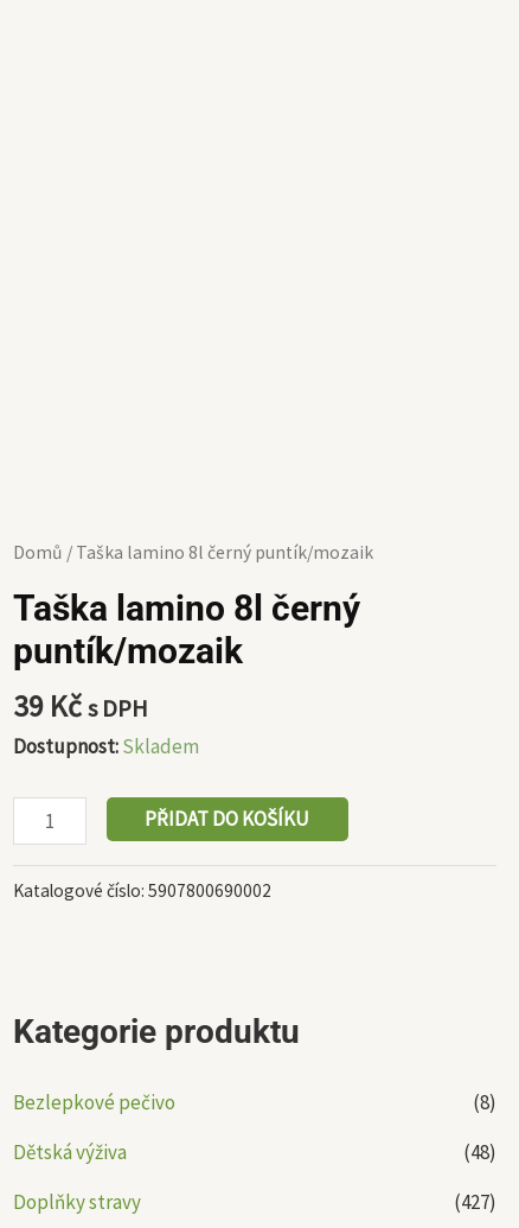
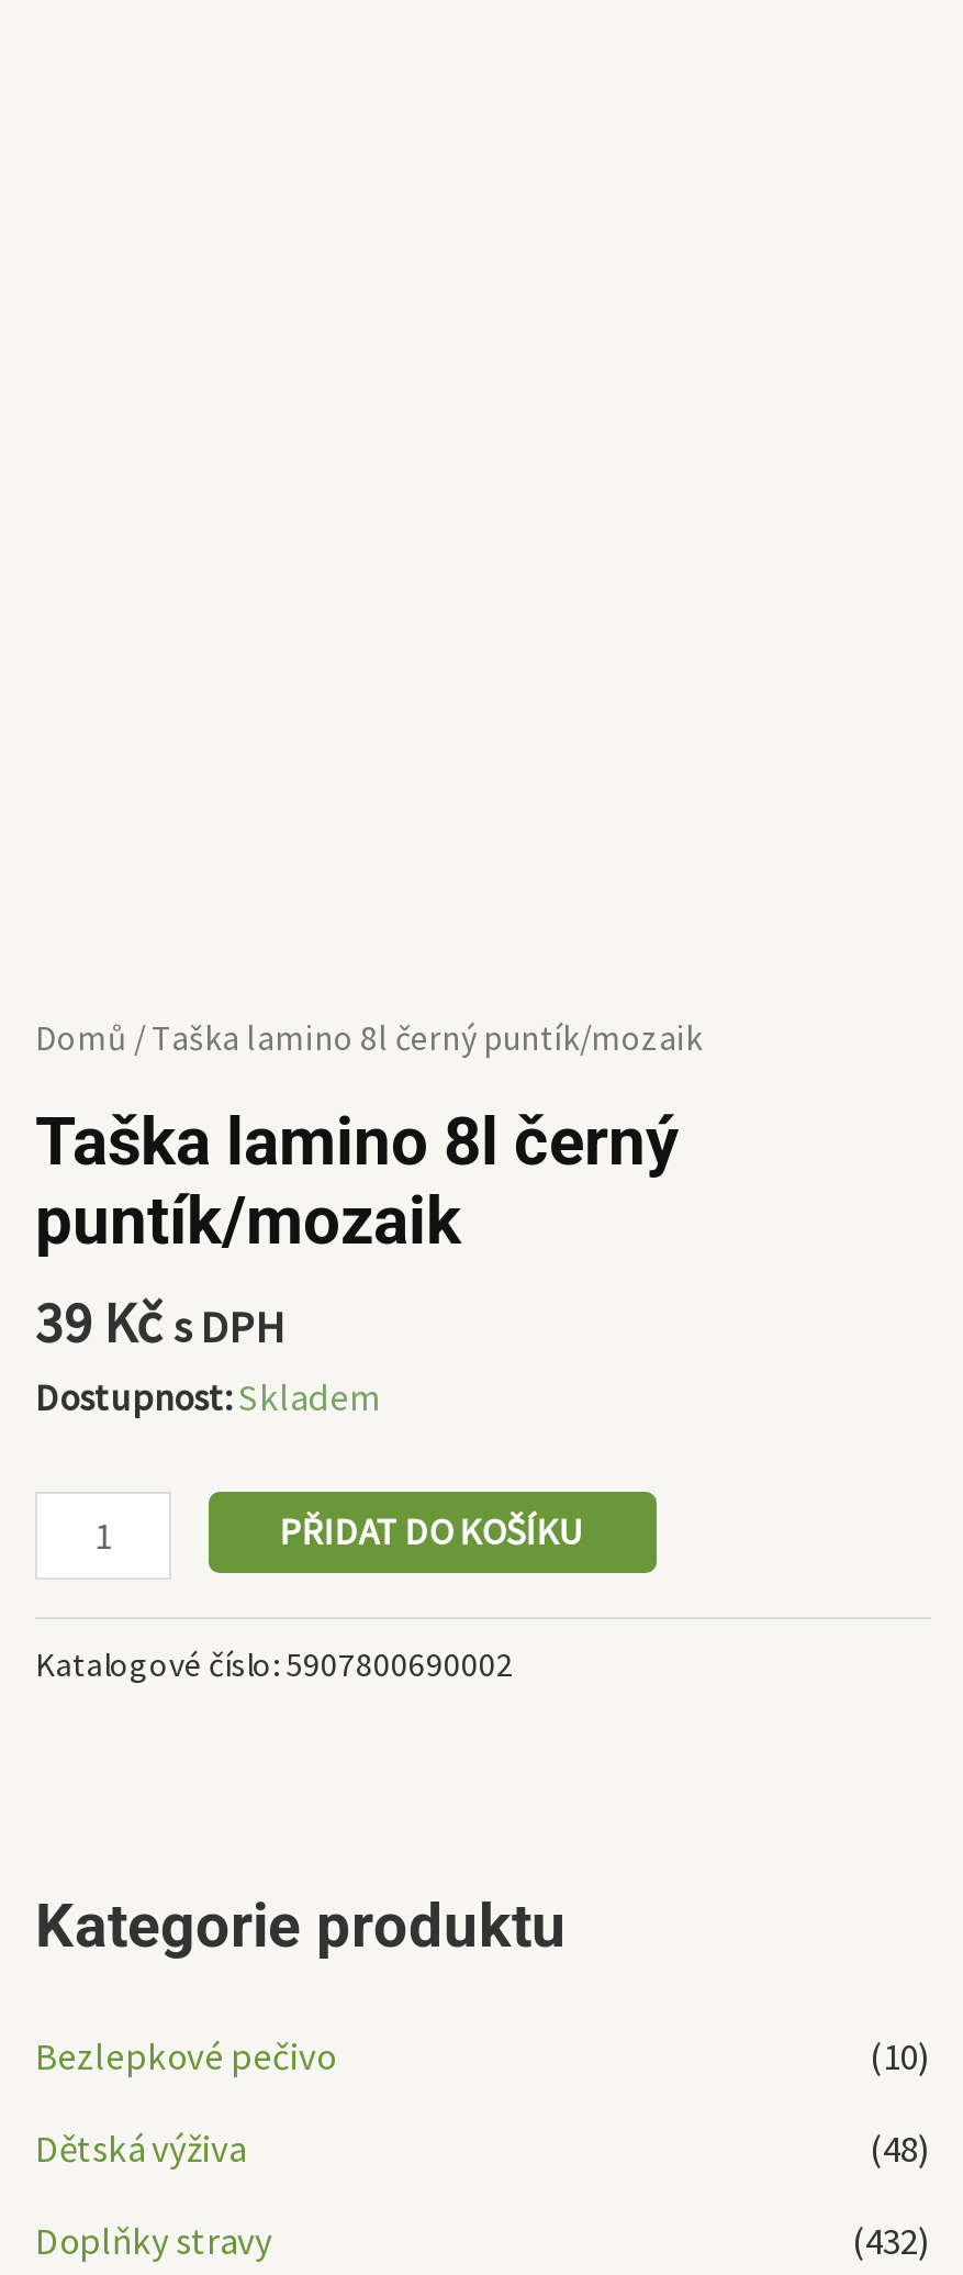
[473,1089,496,1115] (8) -> [870,2031,931,2080] (10)
[454,1189,496,1215] (427) -> [852,2217,931,2265] (432)

